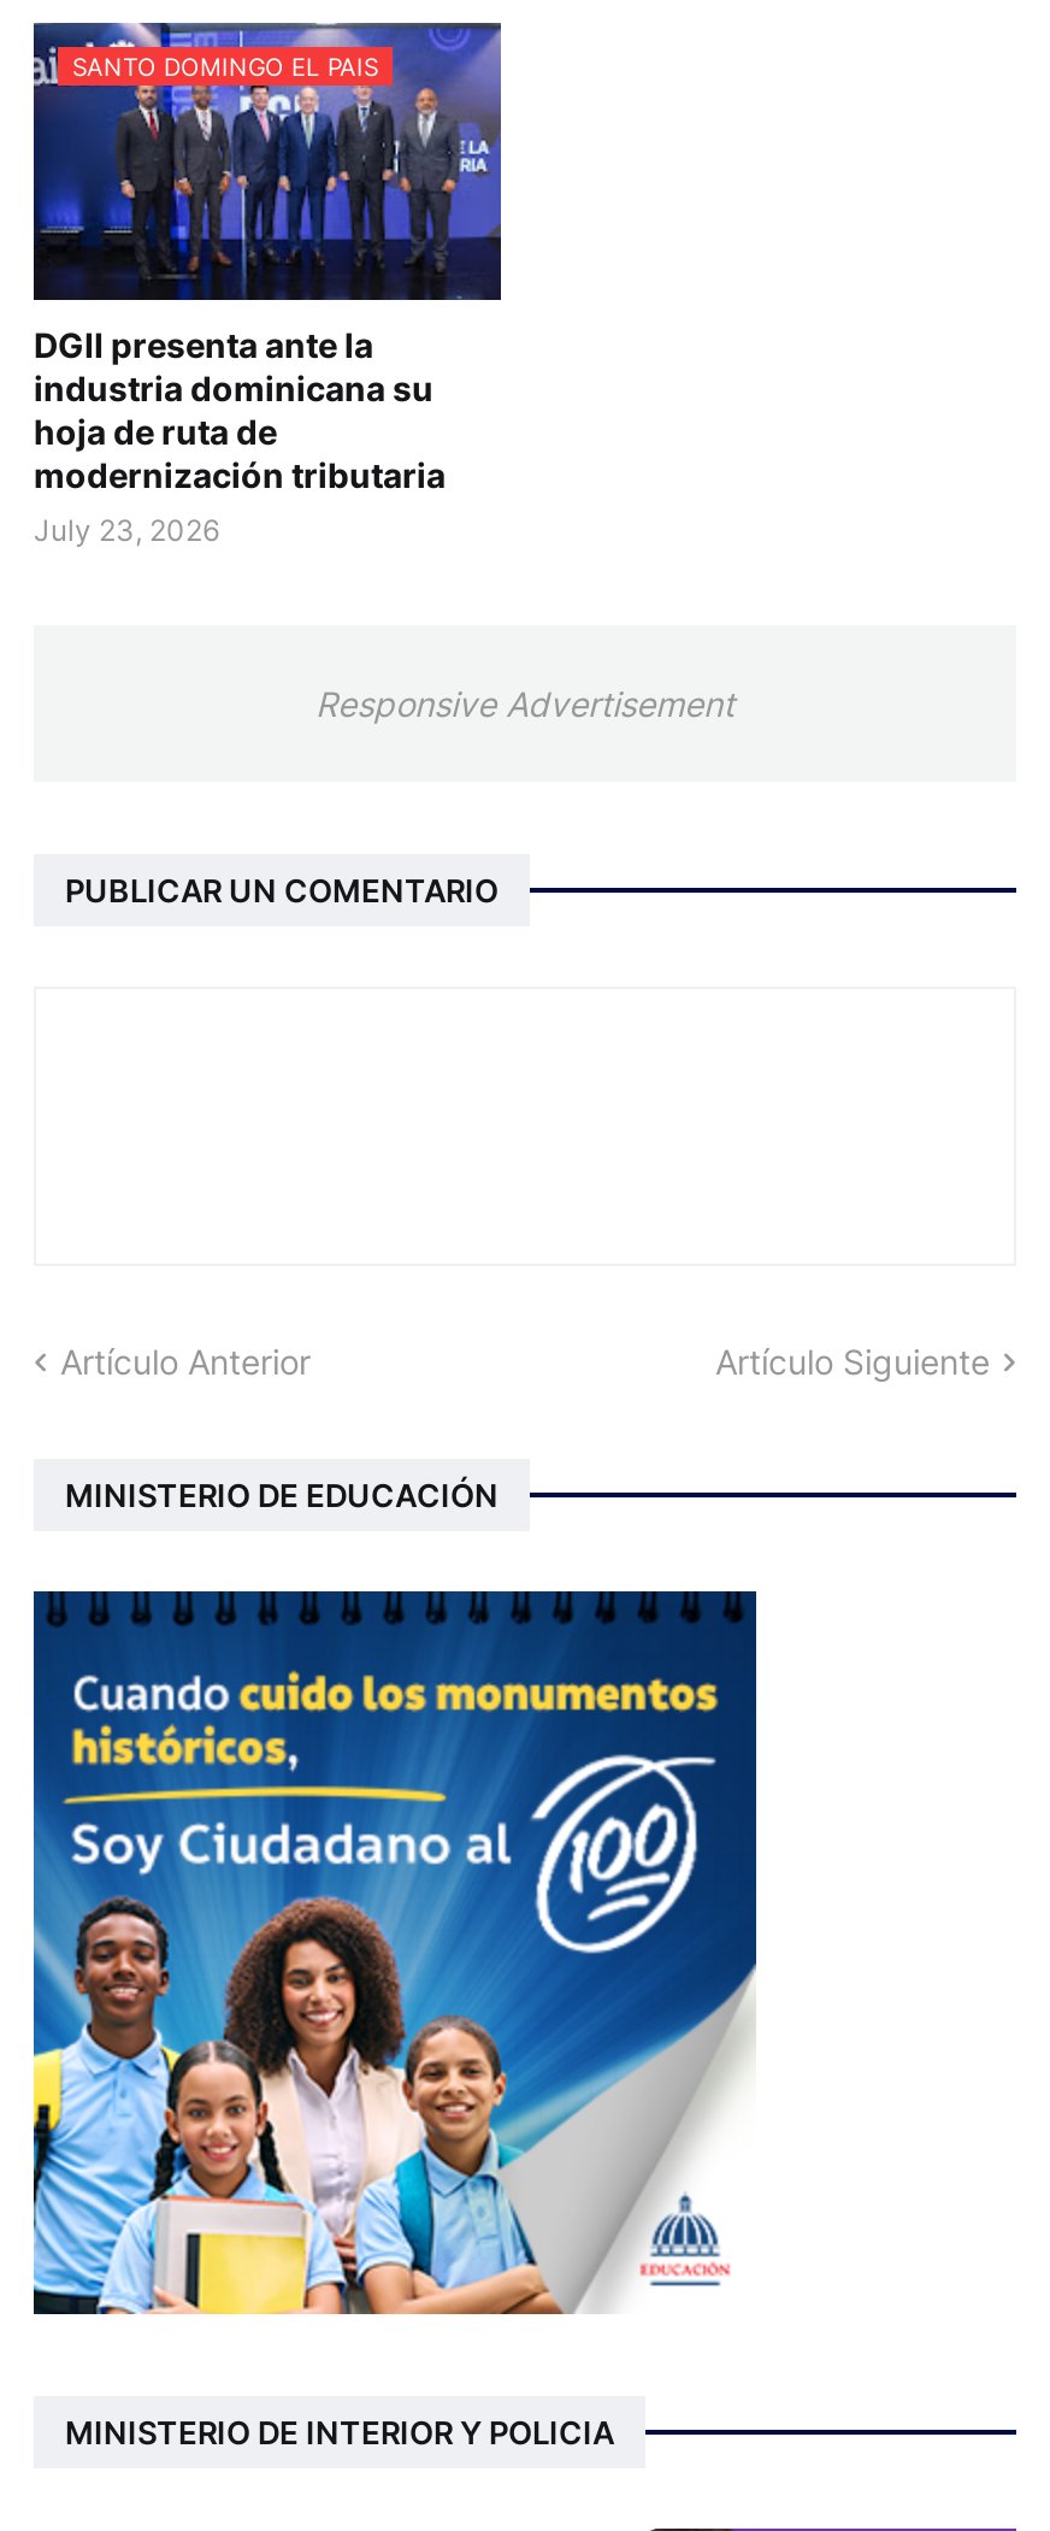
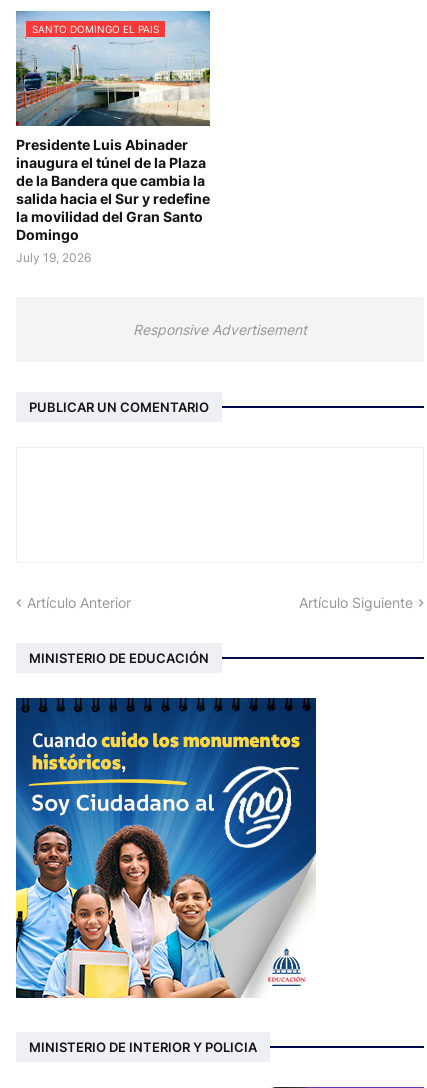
[34,20,503,549] [image] | DGII presenta ante la | industria dominicana su | hoja de ruta de | modernización tributaria | July 23, 2026 -> [15,10,211,265] [image] | Presidente Luis Abinader | inaugura el túnel de la Plaza | de la Bandera que cambia la | salida hacia el Sur y redefine | la movilidad del Gran Santo | Domingo | July 19, 2026

